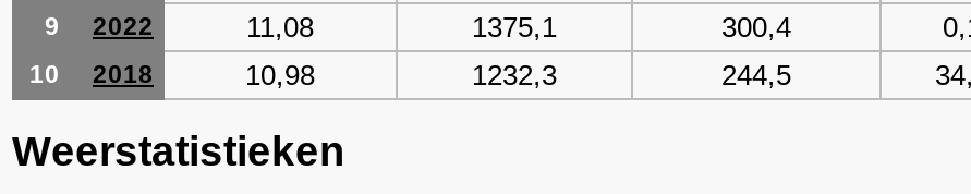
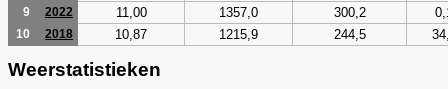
[246,10,314,43] 11,08 -> [115,5,146,20] 11,00
[472,10,557,43] 1375,1 -> [219,5,258,20] 1357,0
[721,10,791,43] 300,4 -> [333,5,365,20] 300,2
[245,58,315,91] 10,98 -> [115,27,147,42] 10,87
[472,58,557,91] 1232,3 -> [219,27,258,42] 1215,9

